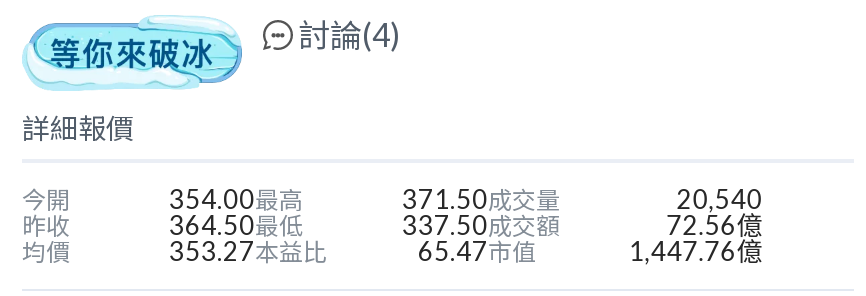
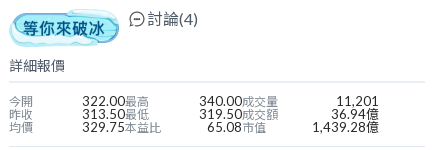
[169,183,303,215] 354.00最高 -> [82,93,149,109] 322.00最高
[402,183,560,215] 371.50成交量 -> [199,93,278,109] 340.00成交量
[676,183,762,215] 20,540 -> [336,93,379,109] 11,201
[169,209,303,241] 364.50最低 -> [82,106,149,122] 313.50最低
[402,209,560,241] 337.50成交額 -> [199,106,278,122] 319.50成交額
[666,209,762,241] 72.56億 -> [331,106,379,122] 36.94億
[169,235,327,267] 353.27本益比 -> [82,119,161,135] 329.75本益比
[418,235,536,267] 65.47市值 -> [207,119,266,135] 65.08市值
[628,235,762,267] 1,447.76億 -> [312,119,379,135] 1,439.28億

